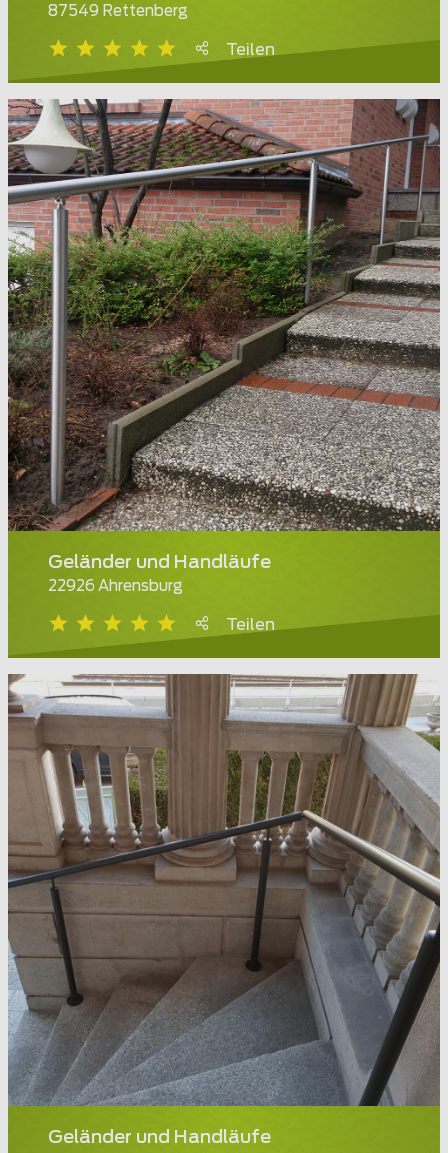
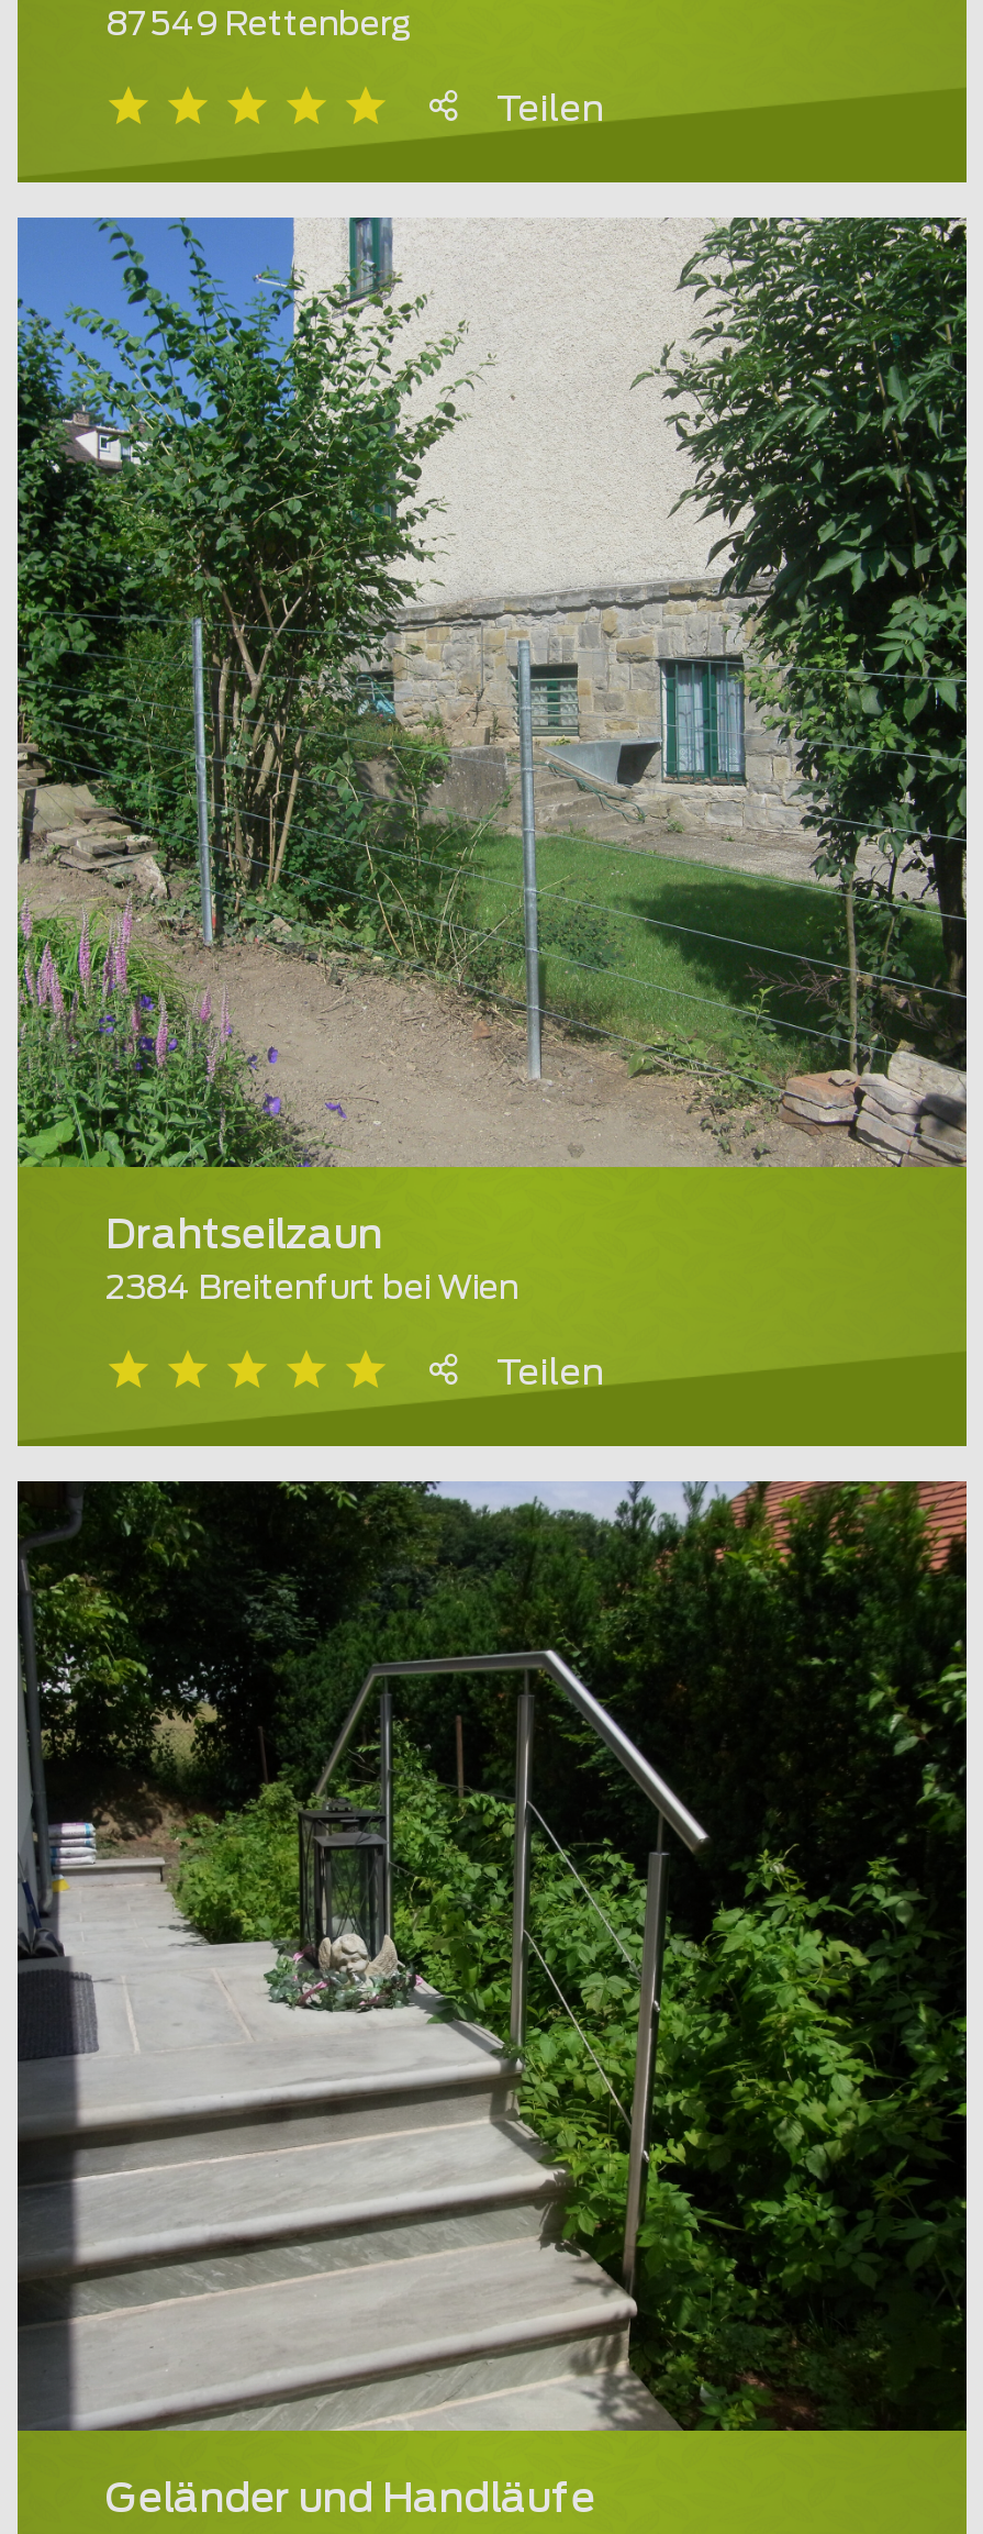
[7,98,441,594] [image] | Geländer und Handläufe | 22926 Ahrensburg -> [15,215,969,1306] [image] | Drahtseilzaun | 2384 Breitenfurt bei Wien
[7,673,441,1107] [image] -> [15,1479,969,2433] [image]

